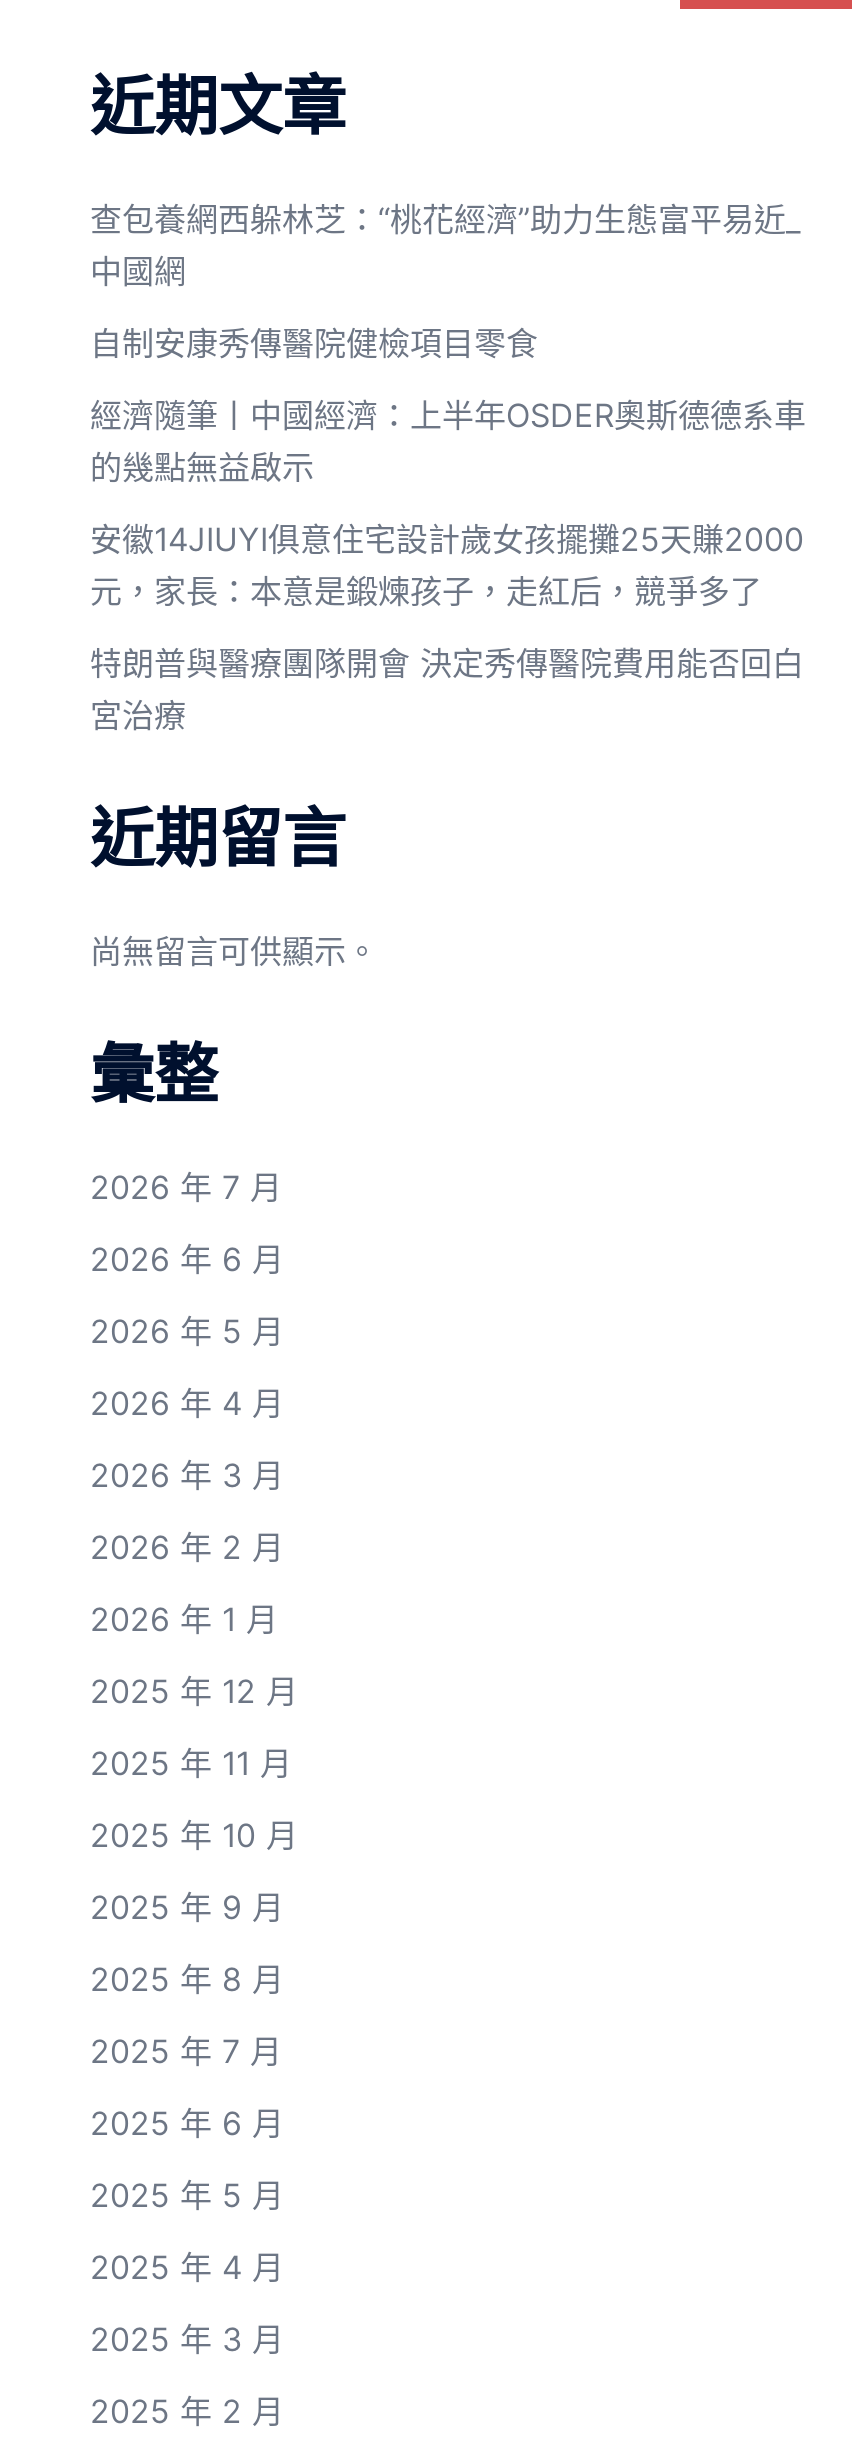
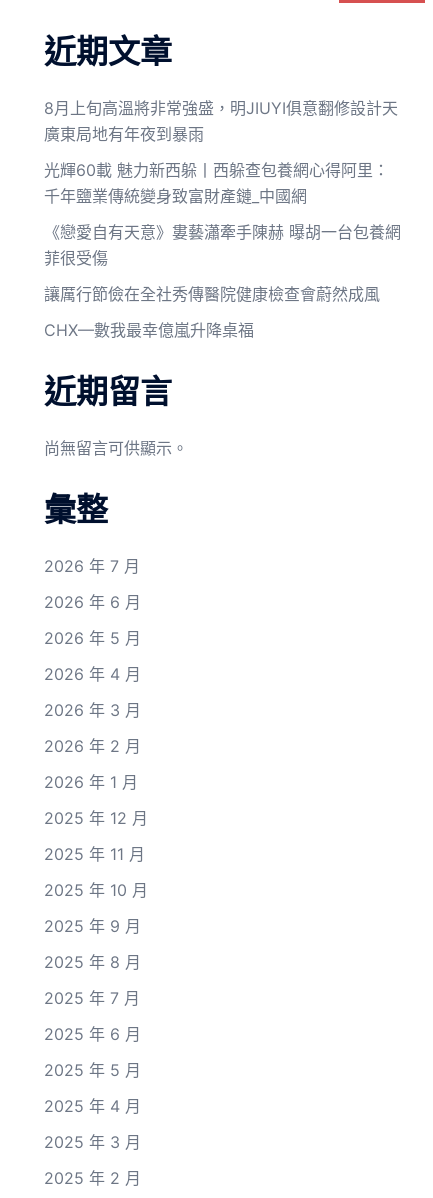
[90,199,800,291] 查包養網西躲林芝：“桃花經濟”助力生態富平易近_ | 中國網 -> [44,98,398,144] 8月上旬高溫將非常強盛，明JIUYI俱意翻修設計天 | 廣東局地有年夜到暴雨
[90,323,538,363] 自制安康秀傳醫院健檢項目零食 -> [44,160,389,206] 光輝60載 魅力新西躲丨西躲查包養網心得阿里： | 千年鹽業傳統變身致富財產鏈_中國網
[90,395,806,487] 經濟隨筆丨中國經濟：上半年OSDER奧斯德德系車 | 的幾點無益啟示 -> [44,222,401,268] 《戀愛自有天意》婁藝瀟牽手陳赫 曝胡一台包養網 | 菲很受傷
[90,519,804,611] 安徽14JIUYI俱意住宅設計歲女孩擺攤25天賺2000 | 元，家長：本意是鍛煉孩子，走紅后，競爭多了 -> [44,284,380,304] 讓厲行節儉在全社秀傳醫院健康檢查會蔚然成風
[90,643,804,735] 特朗普與醫療團隊開會 決定秀傳醫院費用能否回白 | 宮治療 -> [44,320,254,340] CHX—數我最幸億嵐升降桌福

